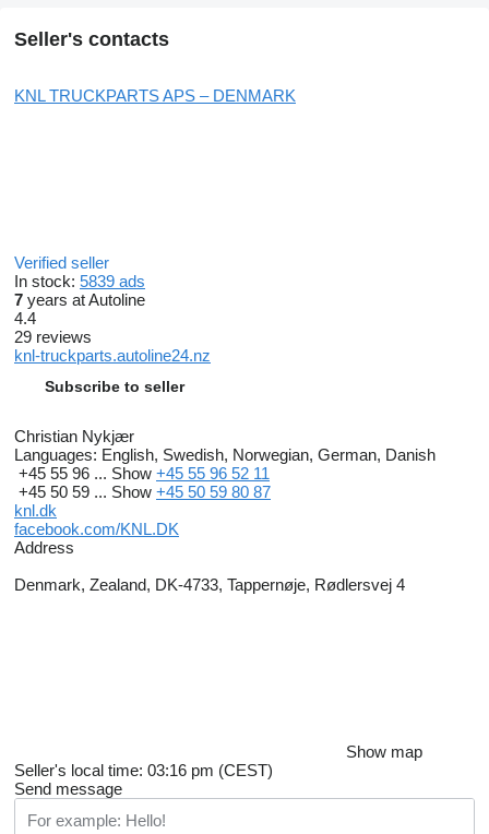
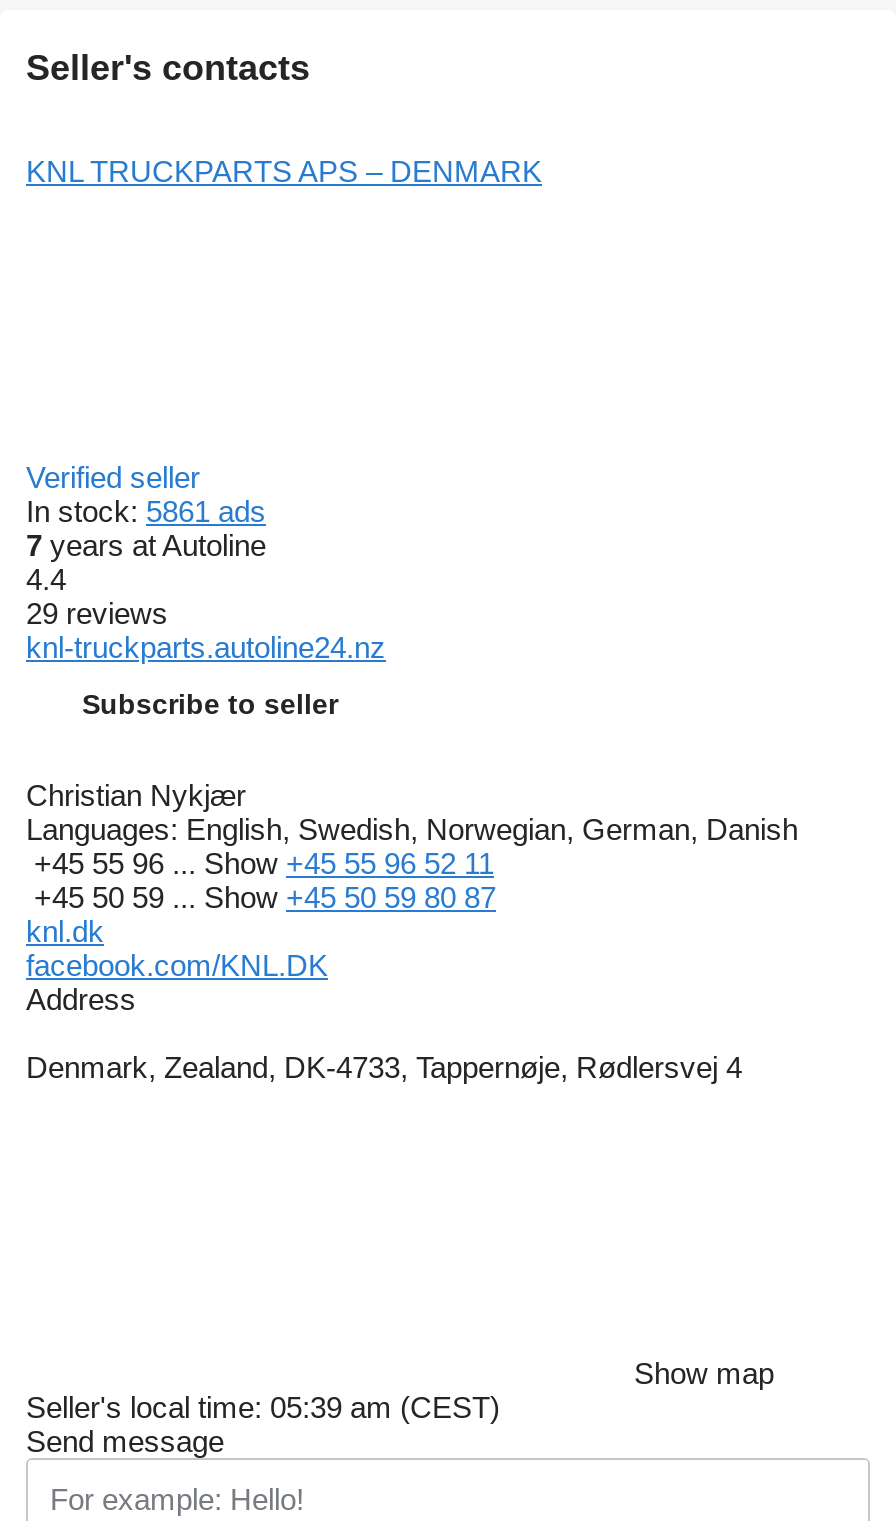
[14,271,145,290] In stock: 5839 ads -> [26,493,266,527] In stock: 5861 ads
[14,760,273,779] Seller's local time: 03:16 pm (CEST) -> [26,1389,500,1423] Seller's local time: 05:39 am (CEST)

